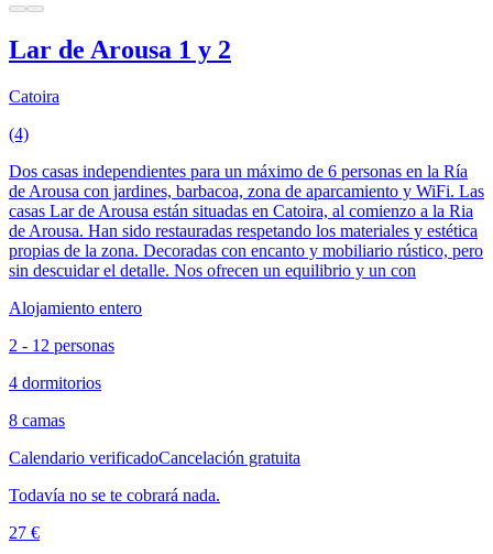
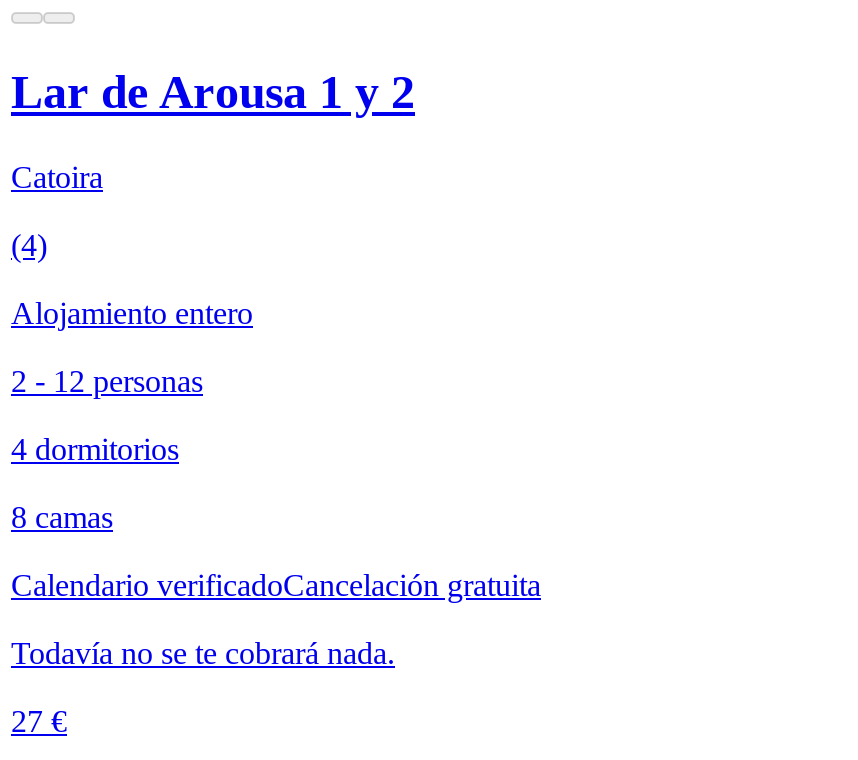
[9,162,484,279] Dos casas independientes para un máximo de 6 personas en la Ría | de Arousa con jardines, barbacoa, zona de aparcamiento y WiFi. Las | casas Lar de Arousa están situadas en Catoira, al comienzo a la Ria | de Arousa. Han sido restauradas respetando los materiales y estética | propias de la zona. Decoradas con encanto y mobiliario rústico, pero | sin descuidar el detalle. Nos ofrecen un equilibrio y un con -> none

